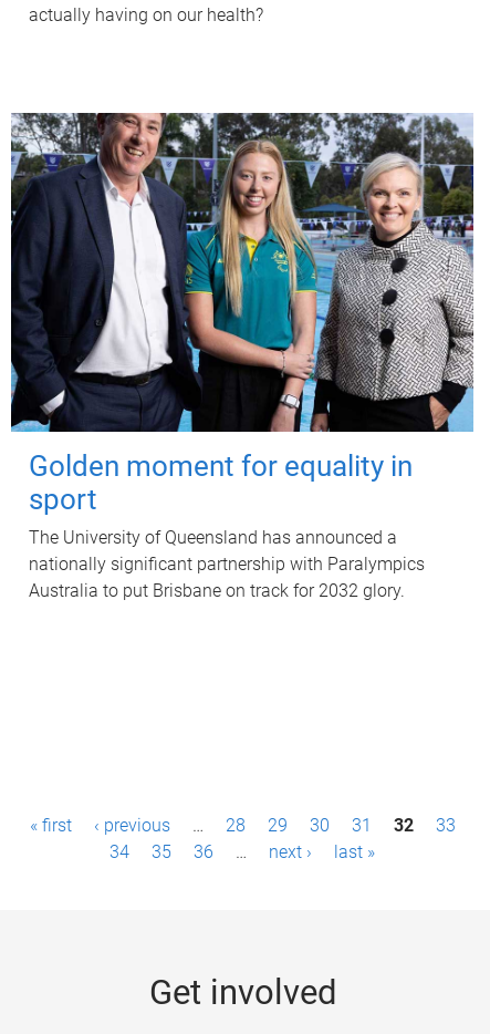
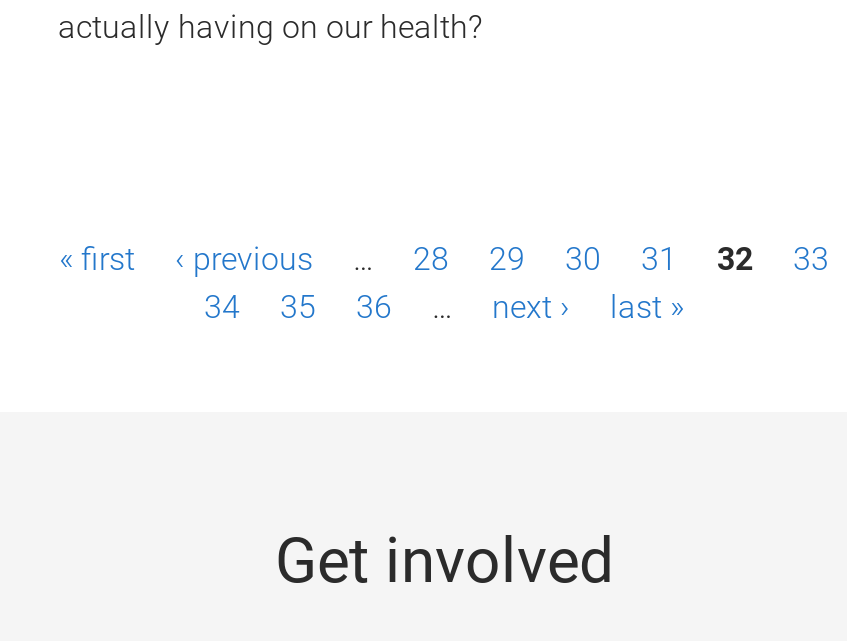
[10,112,475,601] [image] | Golden moment for equality in | sport | The University of Queensland has announced a | nationally significant partnership with Paralympics | Australia to put Brisbane on track for 2032 glory. -> none

